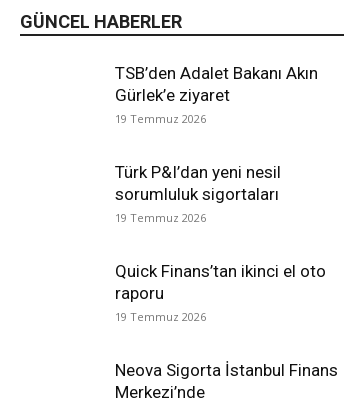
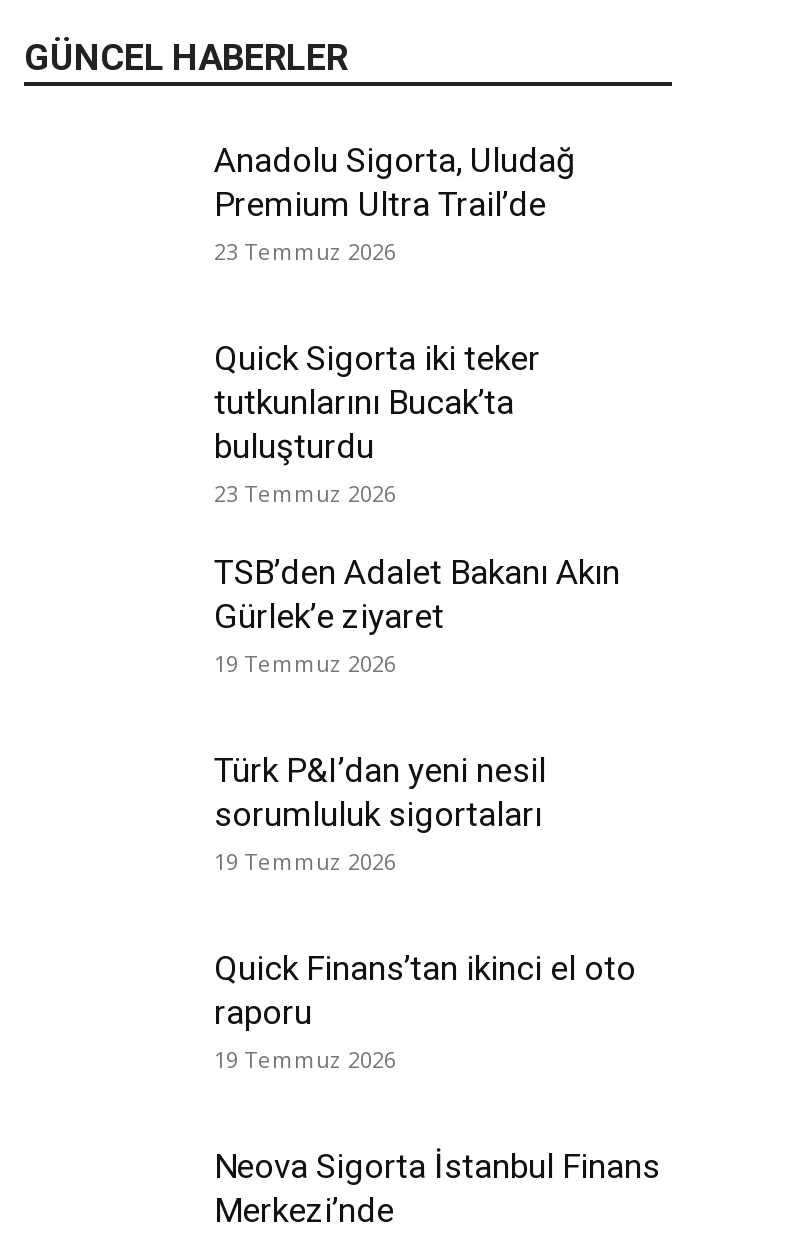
none -> [214,141,576,509] Anadolu Sigorta, Uludağ | Premium Ultra Trail’de | 23 Temmuz 2026 | Quick Sigorta iki teker | tutkunlarını Bucak’ta | buluşturdu | 23 Temmuz 2026

